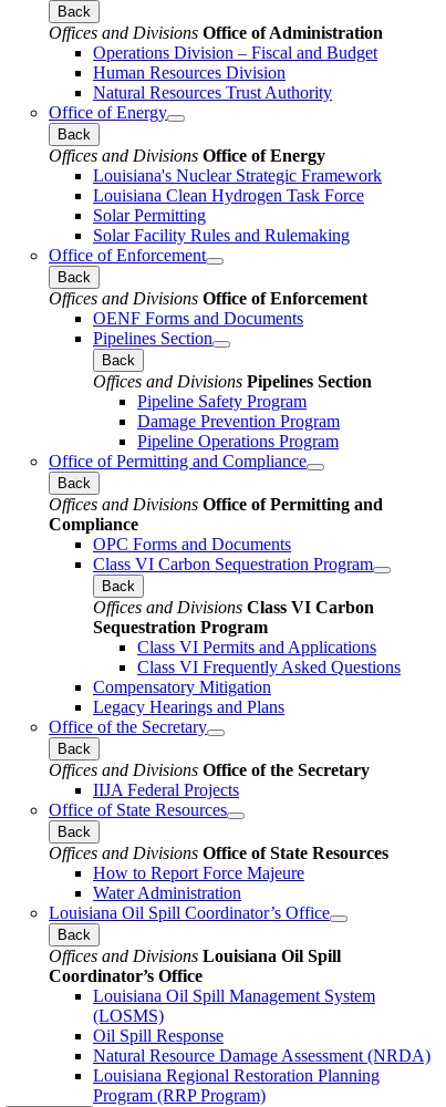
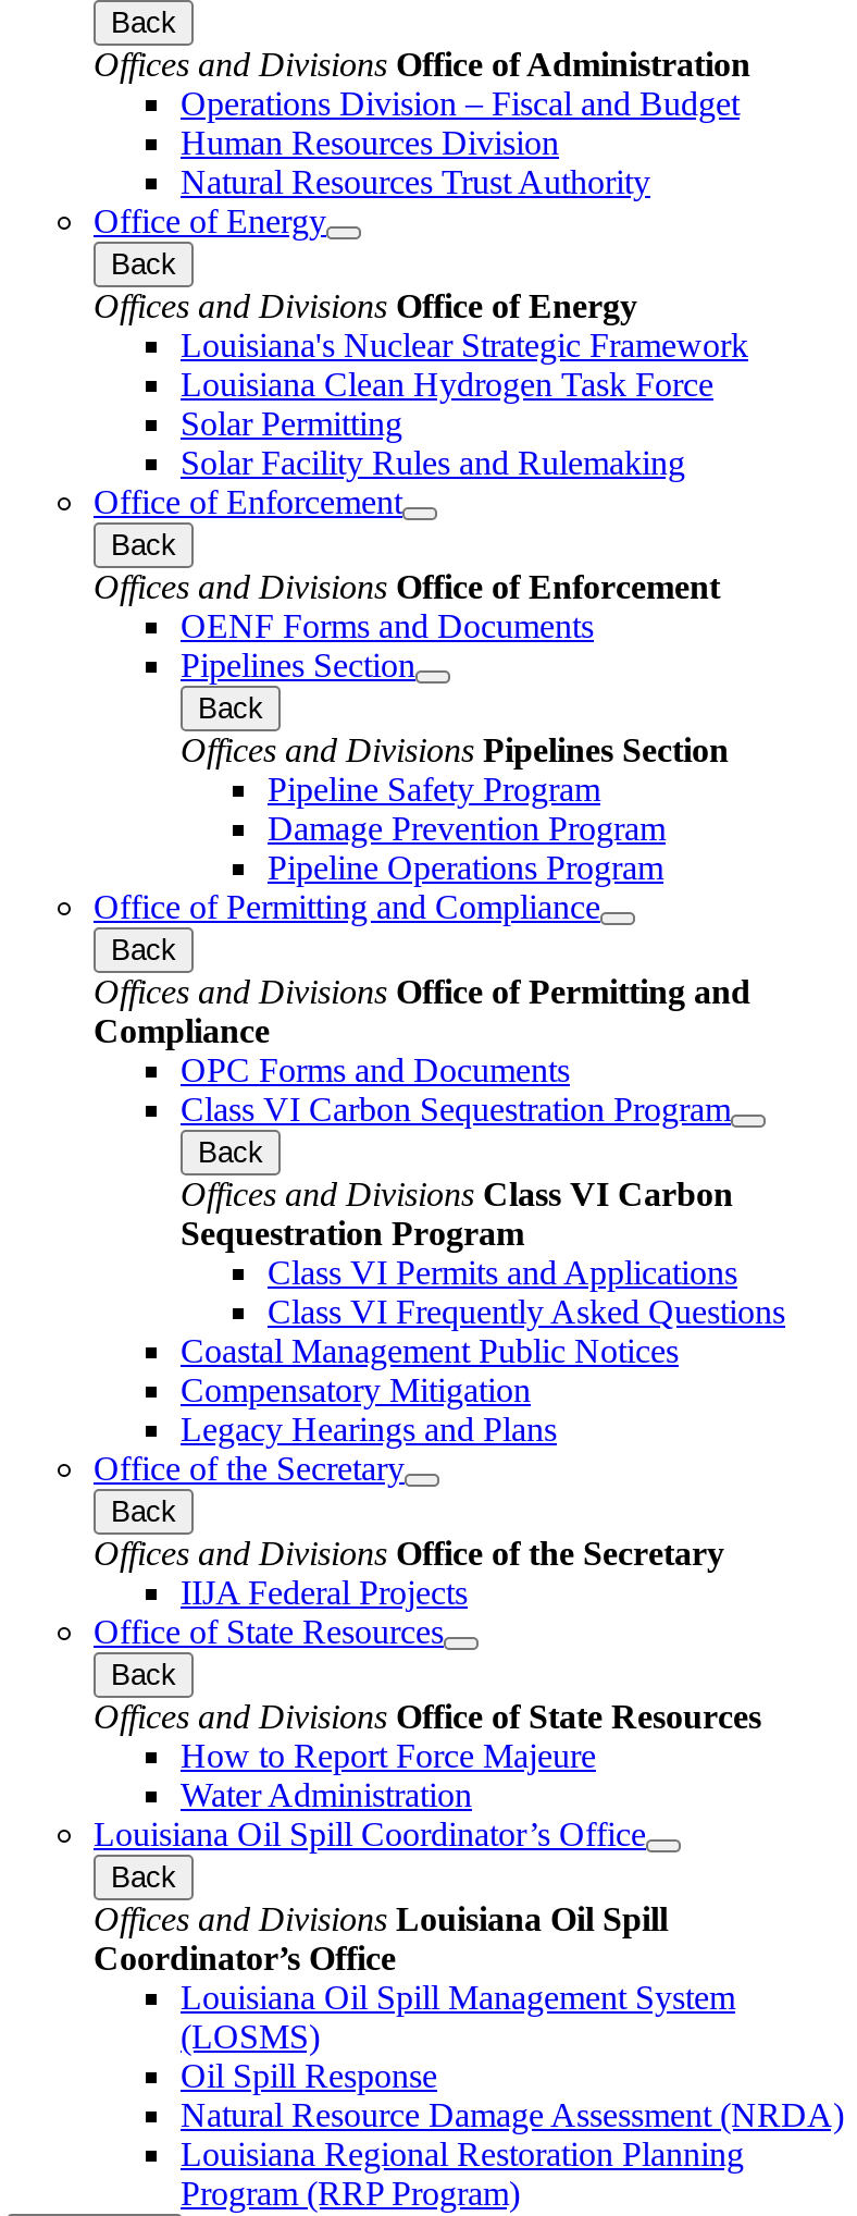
none -> [181,1331,679,1368] Coastal Management Public Notices

